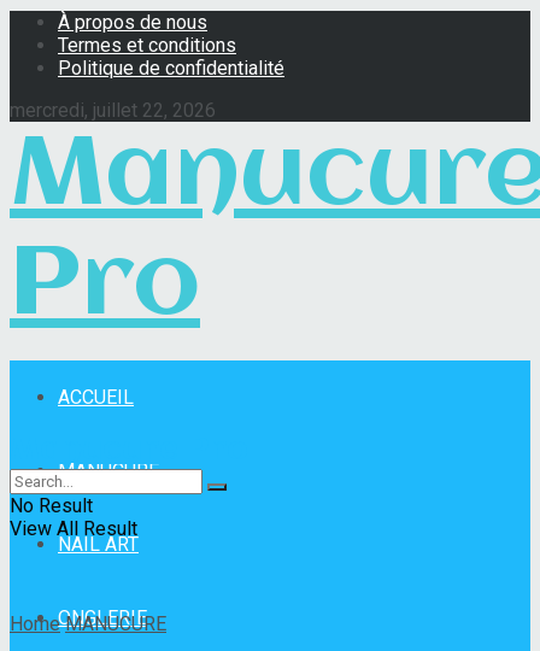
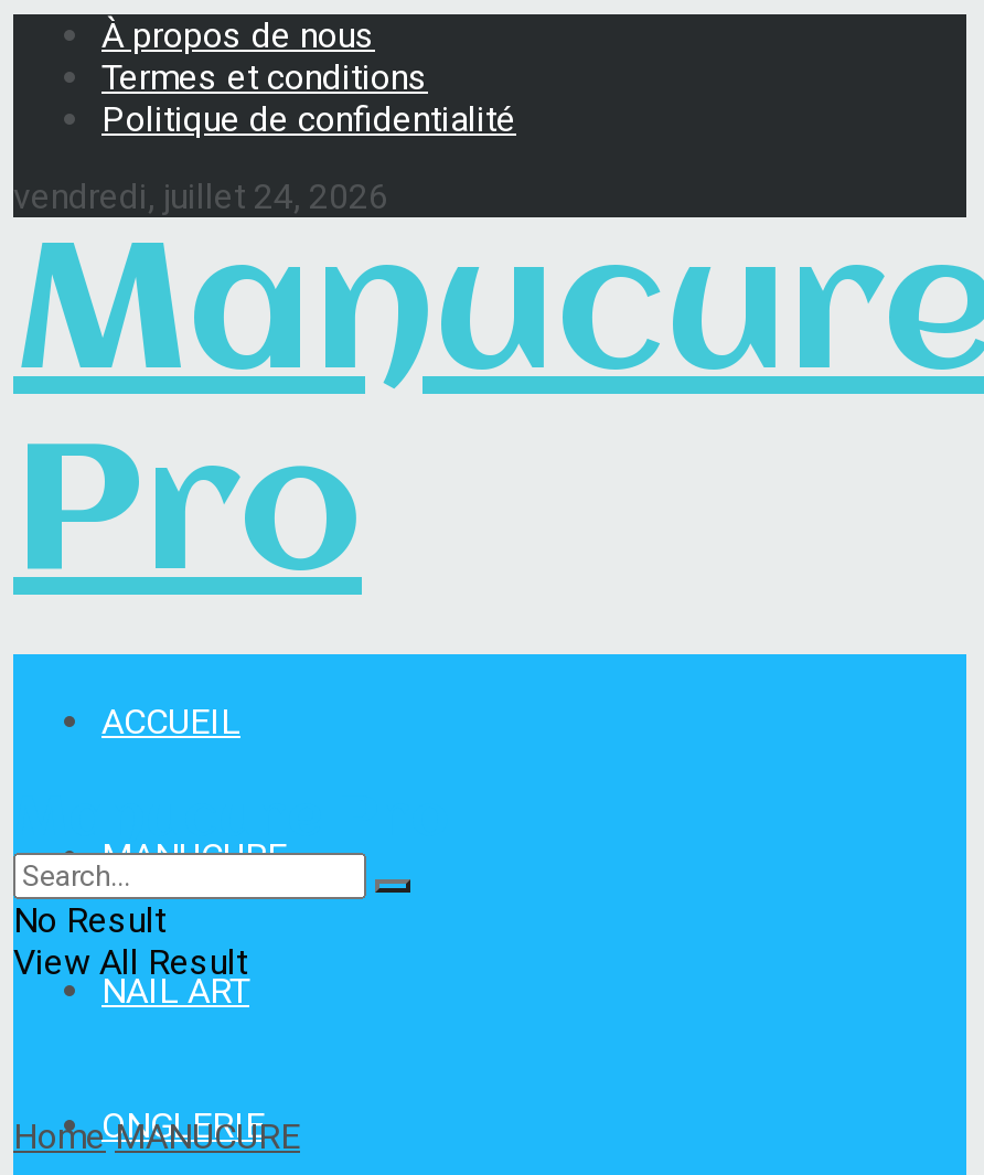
[10,99,216,122] mercredi, juillet 22, 2026 -> [13,175,388,217] vendredi, juillet 24, 2026

